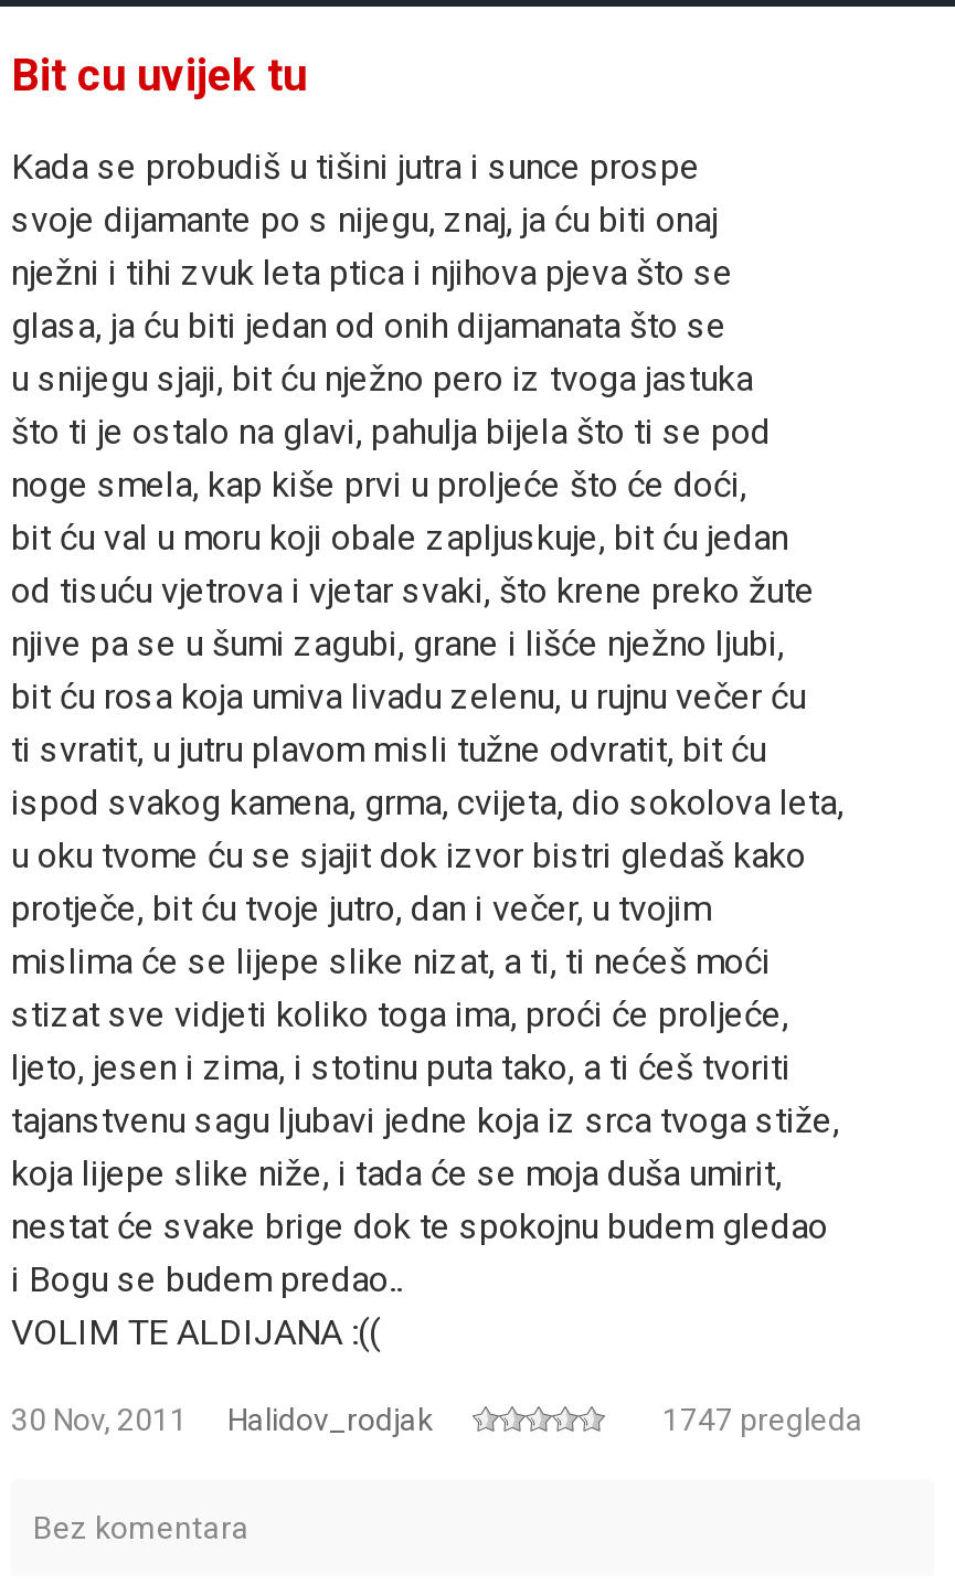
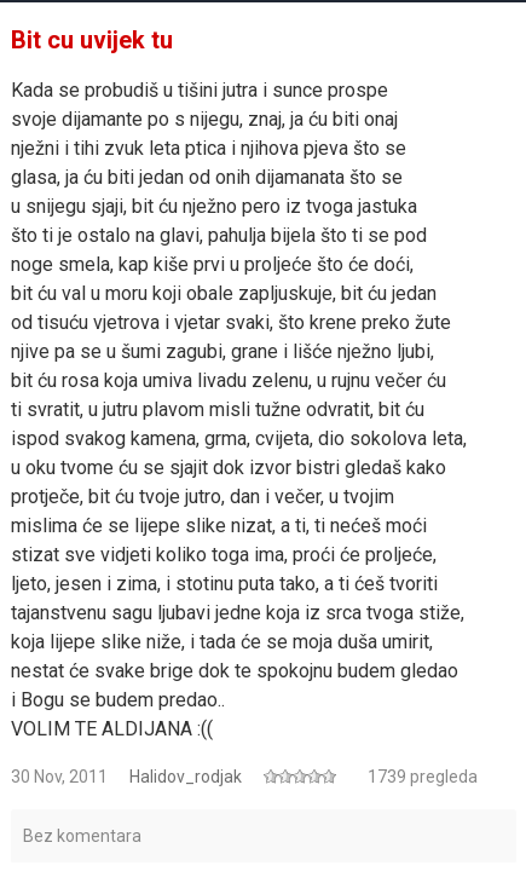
[662,1402,863,1437] 1747 pregleda -> [368,767,478,786] 1739 pregleda

